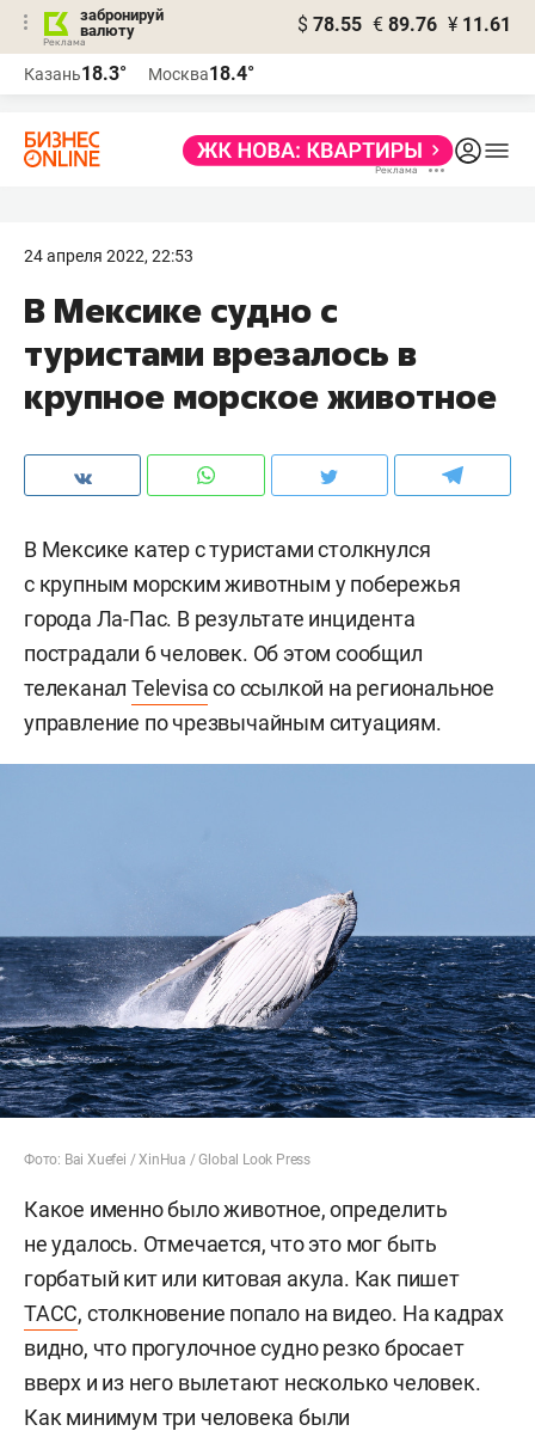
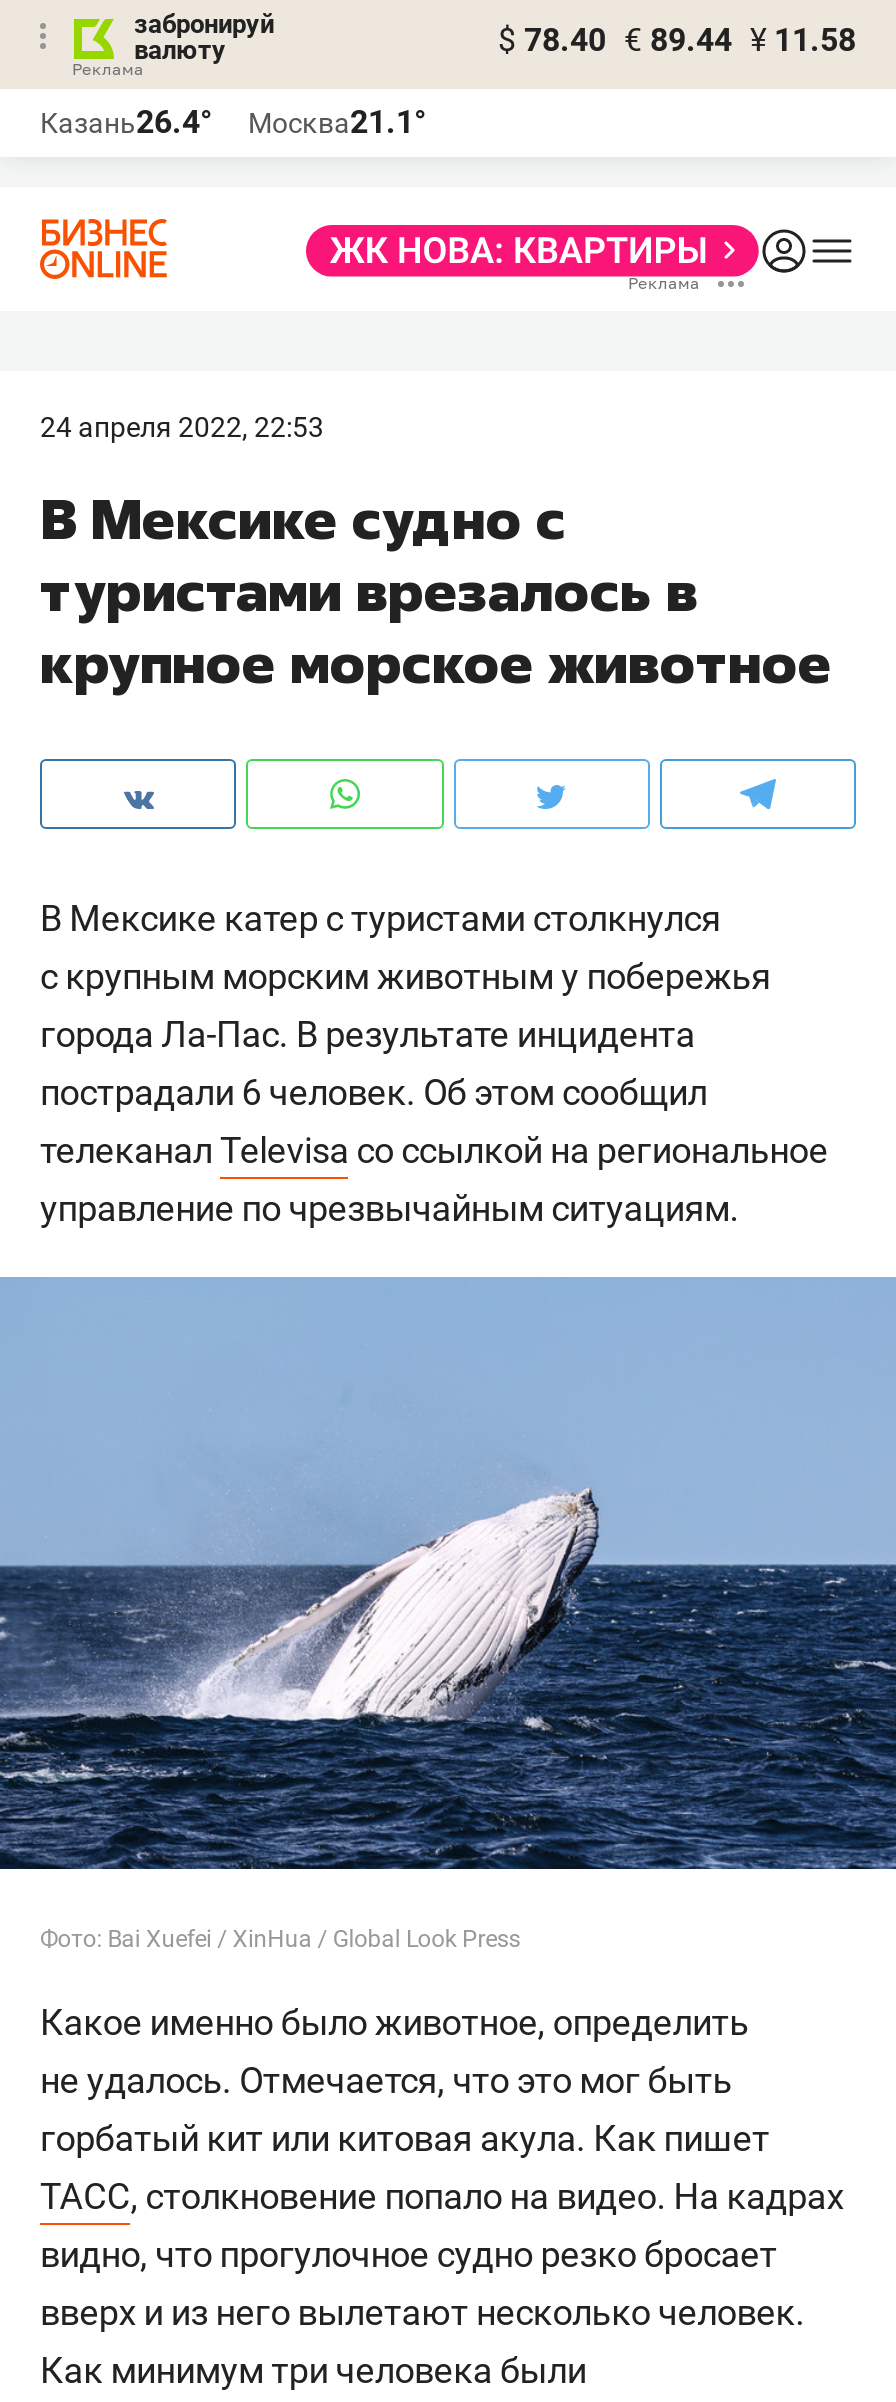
[297,13,511,36] $ 78.55 € 89.76 ¥ 11.61 -> [498,21,856,59] $ 78.40 € 89.44 ¥ 11.58
[24,62,127,85] Казань18.3° -> [40,103,212,141] Казань26.4°
[148,62,254,85] Москва18.4° -> [248,103,426,141] Москва21.1°

